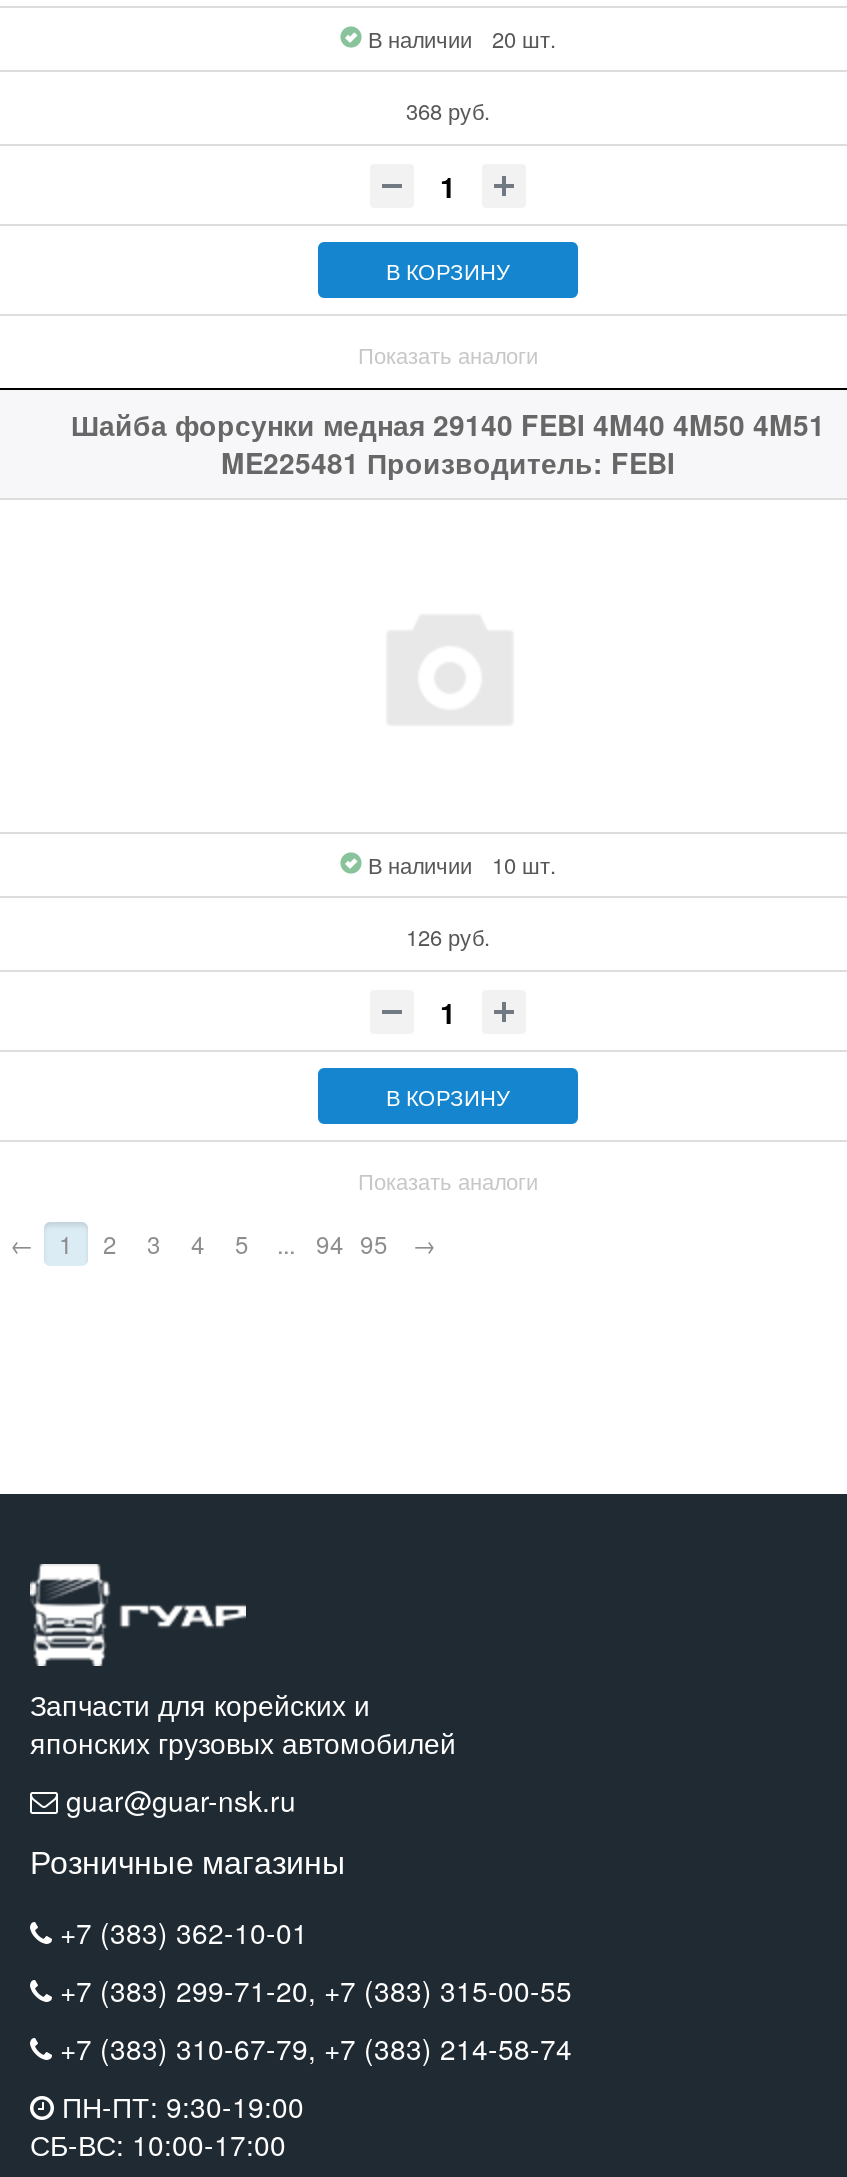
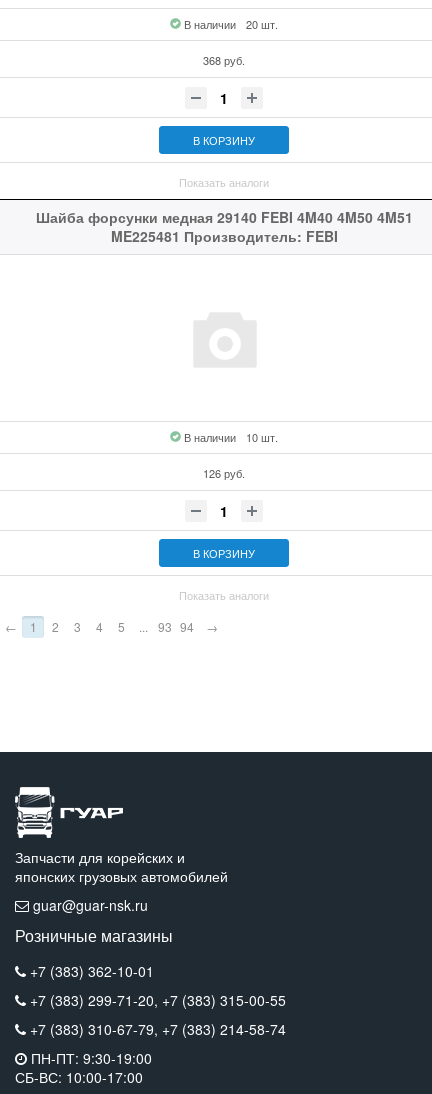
[316,1227,388,1261] 94 95 -> [158,618,194,635] 93 94

